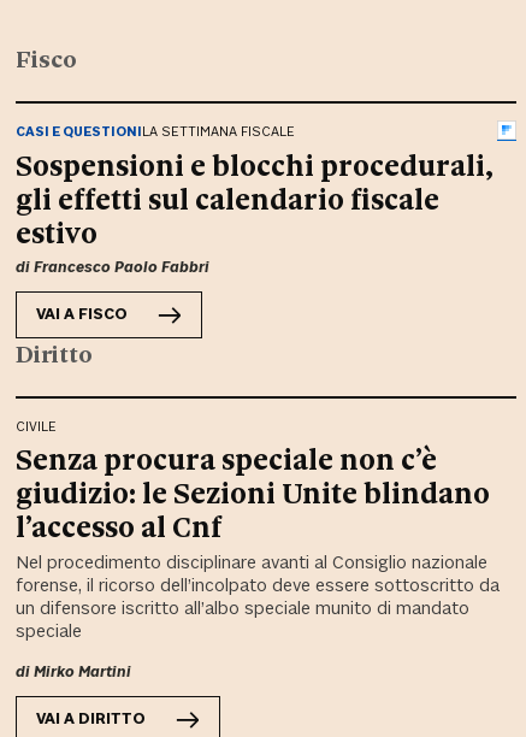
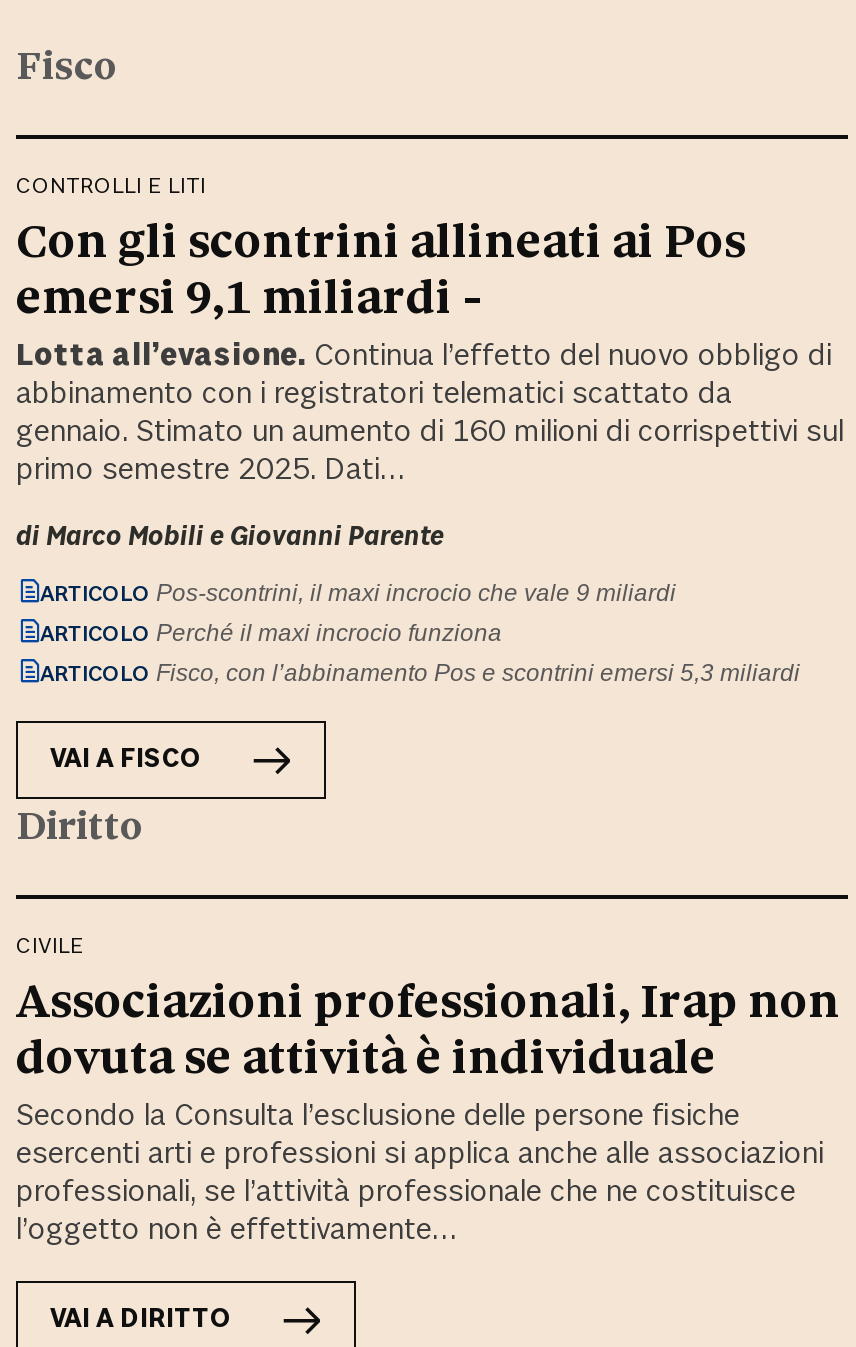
[16,123,492,277] CASI E QUESTIONILA SETTIMANA FISCALE | Sospensioni e blocchi procedurali, | gli effetti sul calendario fiscale | estivo | di Francesco Paolo Fabbri -> [16,170,844,689] CONTROLLI E LITI | Con gli scontrini allineati ai Pos | emersi 9,1 miliardi - | Lotta all’evasione. Continua l’effetto del nuovo obbligo di | abbinamento con i registratori telematici scattato da | gennaio. Stimato un aumento di 160 milioni di corrispettivi sul | primo semestre 2025. Dati… | di Marco Mobili e Giovanni Parente | ARTICOLO Pos-scontrini, il maxi incrocio che vale 9 miliardi | ARTICOLO Perché il maxi incrocio funziona | ARTICOLO Fisco, con l’abbinamento Pos e scontrini emersi 5,3 miliardi
moved [16,305,128,436] -> [16,743,202,960]: VAI A FISCO | Diritto | CIVILE
[16,437,500,682] Senza procura speciale non c’è | giudizio: le Sezioni Unite blindano | l’accesso al Cnf | Nel procedimento disciplinare avanti al Consiglio nazionale | forense, il ricorso dell’incolpato deve essere sottoscritto da | un difensore iscritto all’albo speciale munito di mandato | speciale | di Mirko Martini -> [16,963,840,1249] Associazioni professionali, Irap non | dovuta se attività è individuale | Secondo la Consulta l’esclusione delle persone fisiche | esercenti arti e professioni si applica anche alle associazioni | professionali, se l’attività professionale che ne costituisce | l’oggetto non è effettivamente…

